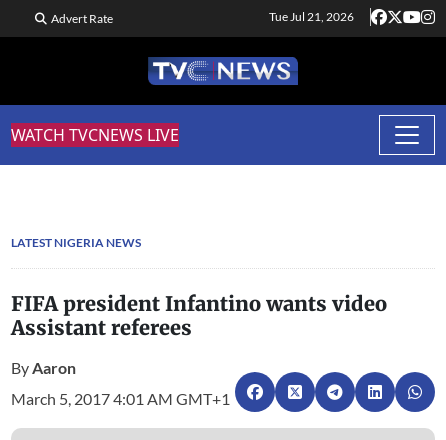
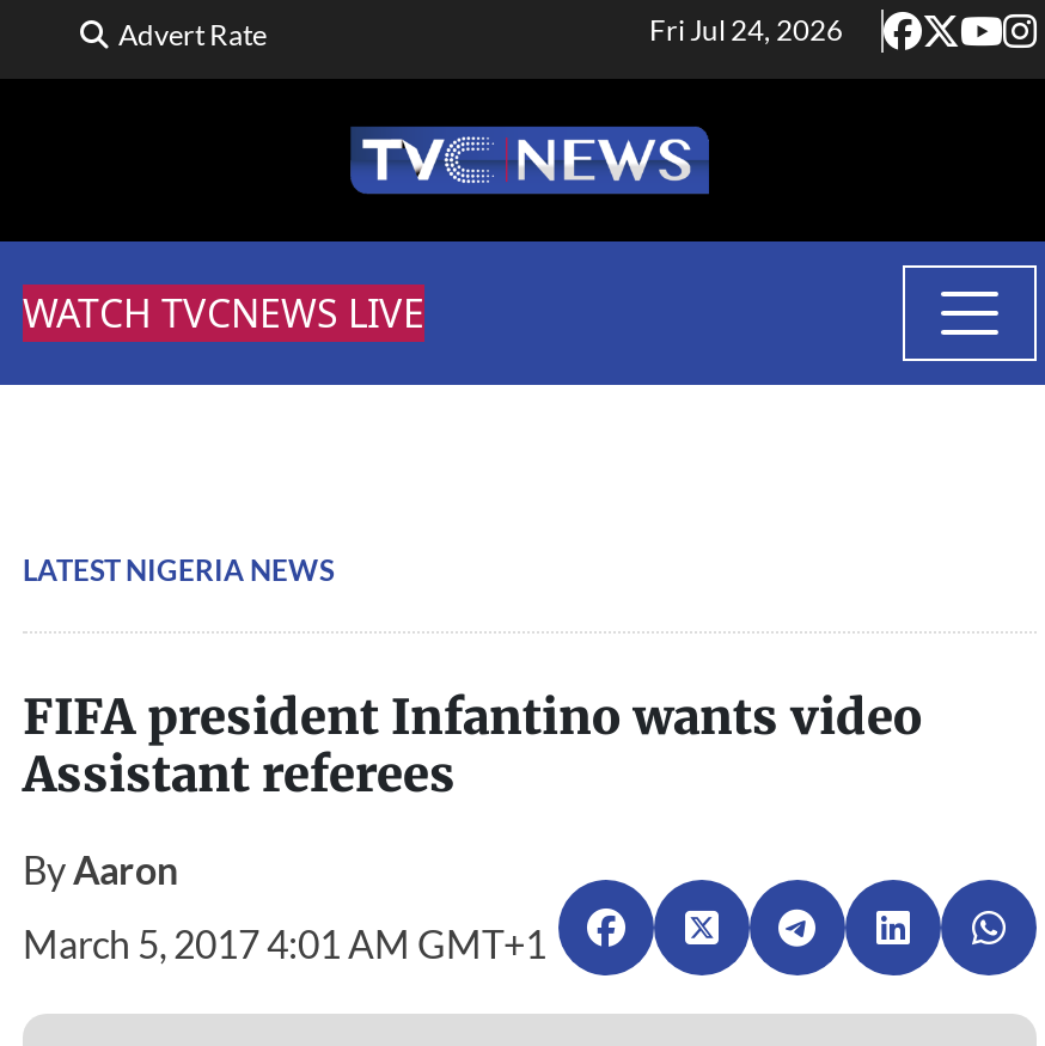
[269,9,354,24] Tue Jul 21, 2026 -> [649,12,843,48] Fri Jul 24, 2026

